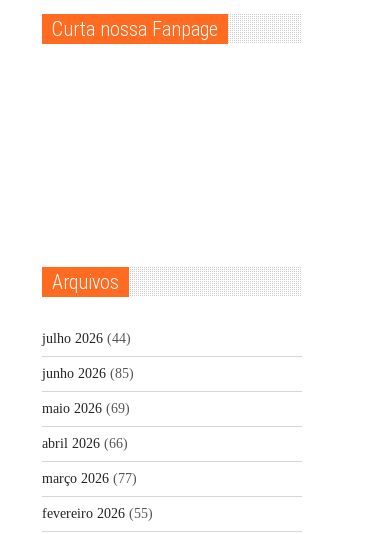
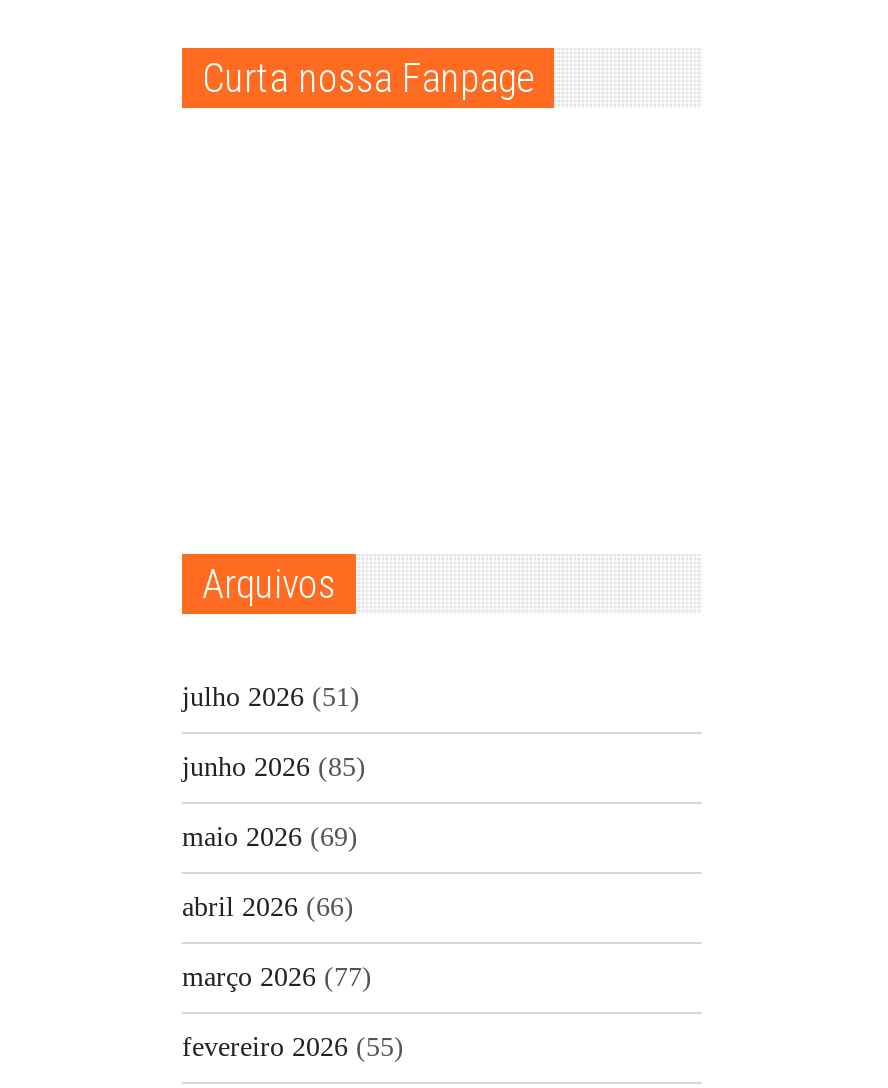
[42,331,131,346] julho 2026 (44) -> [182,682,360,712] julho 2026 (51)

